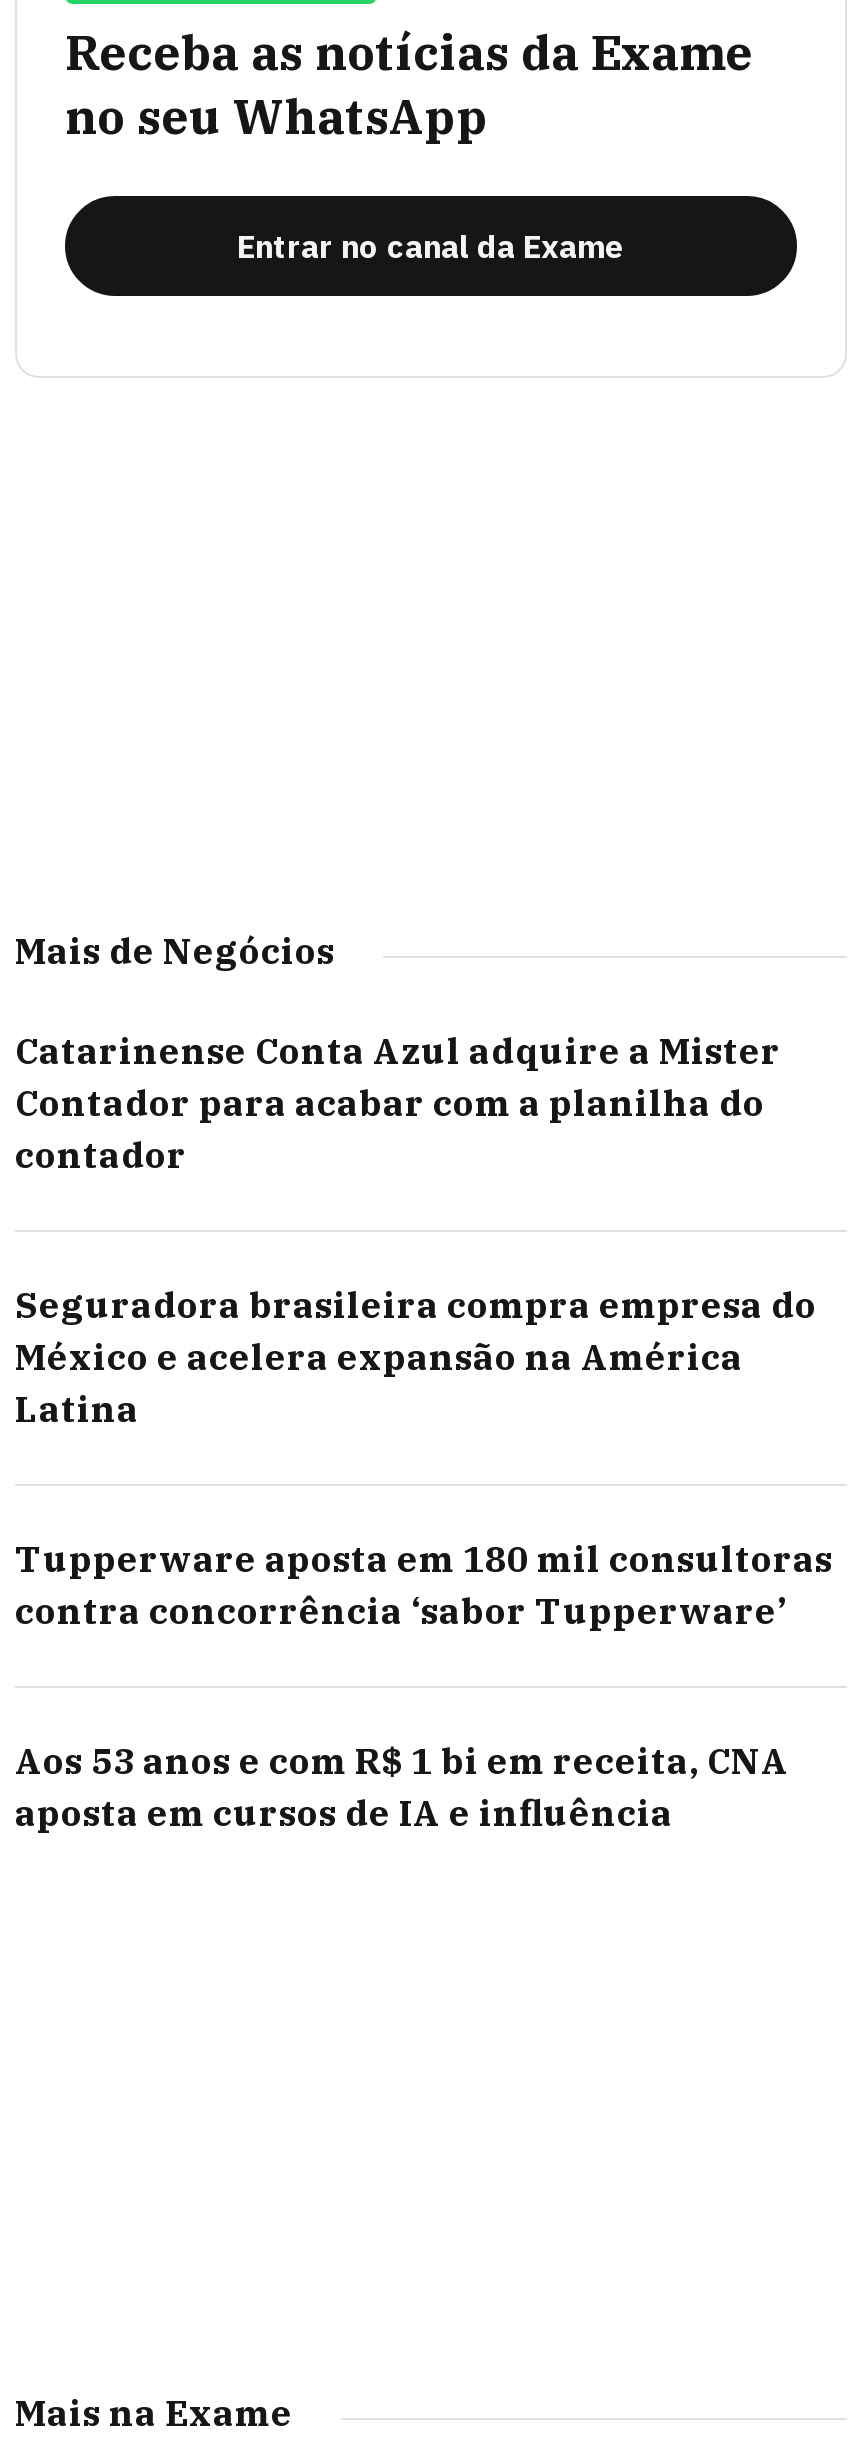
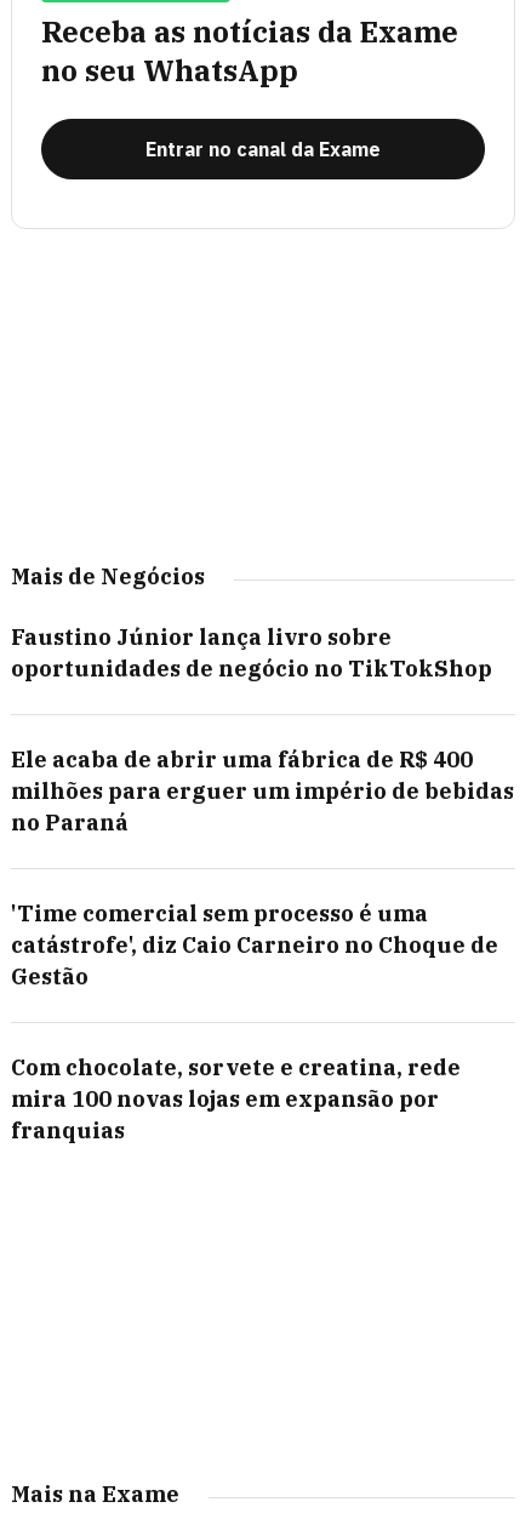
[15,1028,781,1178] Catarinense Conta Azul adquire a Mister | Contador para acabar com a planilha do | contador -> [11,623,492,683] Faustino Júnior lança livro sobre | oportunidades de negócio no TikTokShop
[15,1282,817,1432] Seguradora brasileira compra empresa do | México e acelera expansão na América | Latina -> [11,746,514,836] Ele acaba de abrir uma fábrica de R$ 400 | milhões para erguer um império de bebidas | no Paraná
[15,1536,833,1634] Tupperware aposta em 180 mil consultoras | contra concorrência ‘sabor Tupperware’ -> [11,900,498,990] 'Time comercial sem processo é uma | catástrofe', diz Caio Carneiro no Choque de | Gestão
[15,1738,789,1836] Aos 53 anos e com R$ 1 bi em receita, CNA | aposta em cursos de IA e influência -> [11,1053,461,1144] Com chocolate, sorvete e creatina, rede | mira 100 novas lojas em expansão por | franquias

